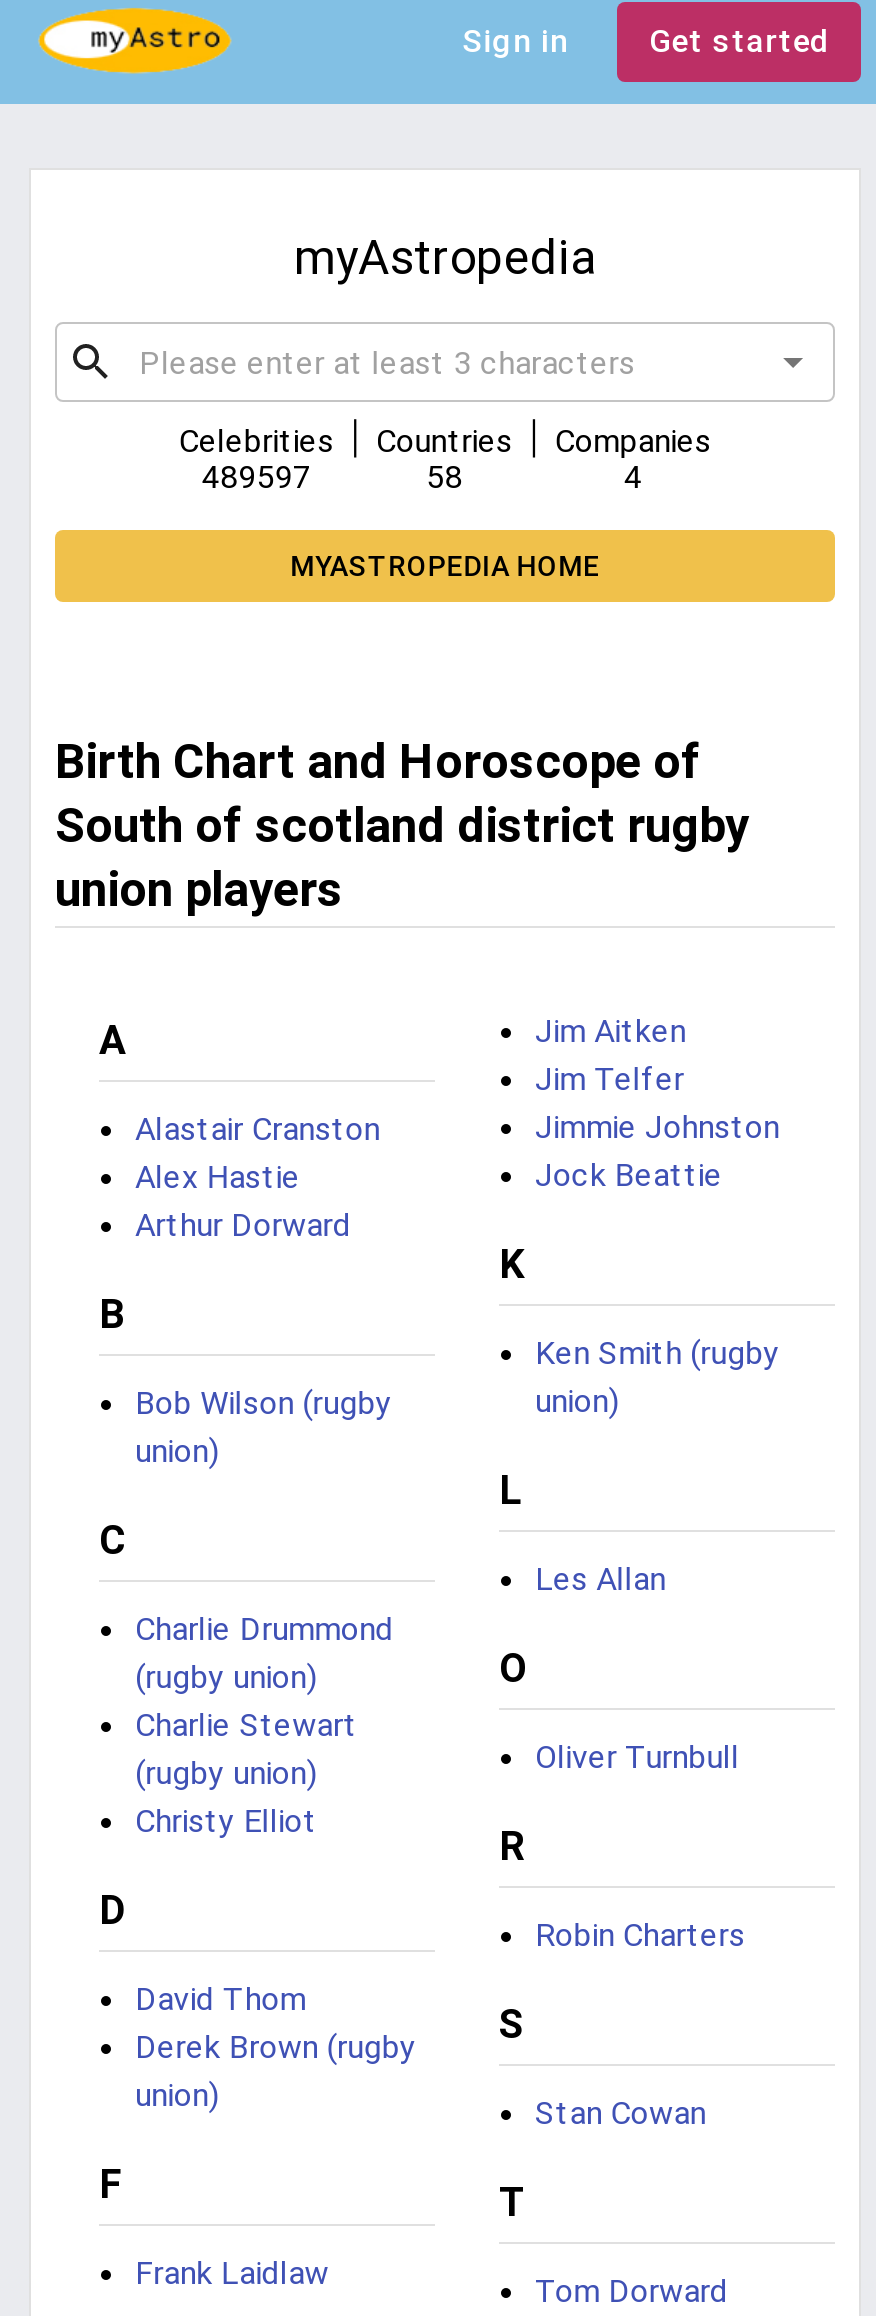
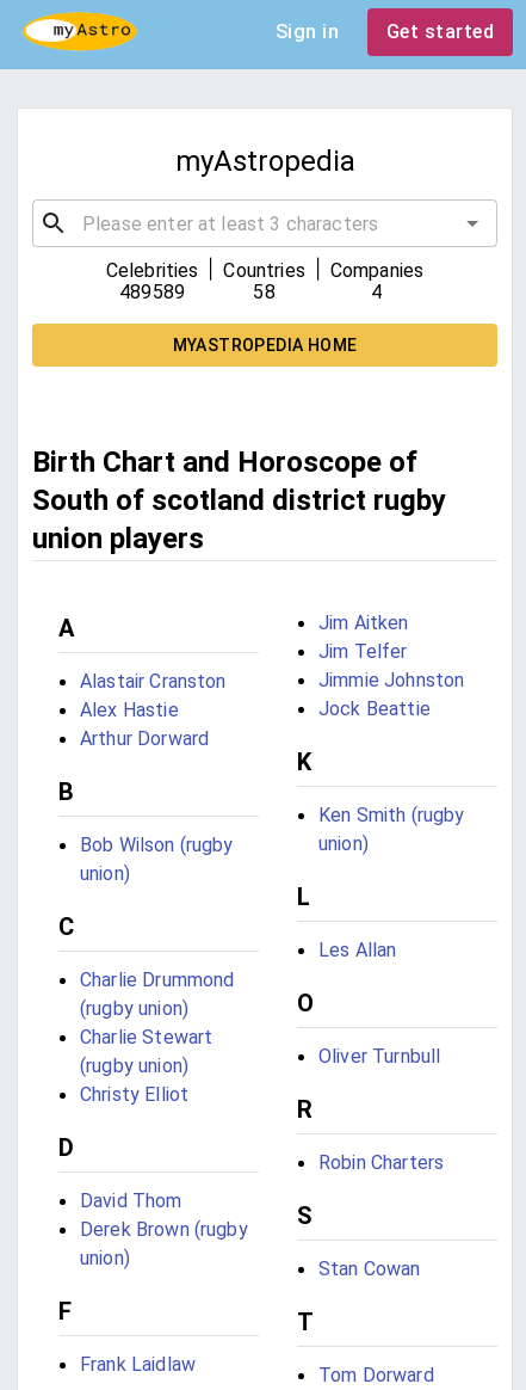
[201,458,311,496] 489597 -> [120,281,185,304] 489589

